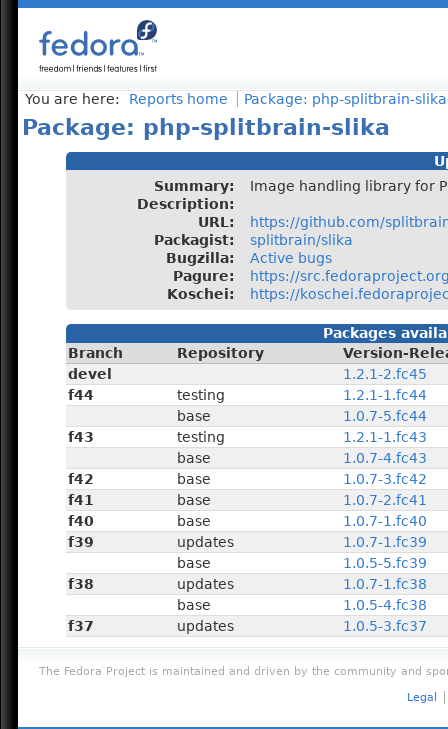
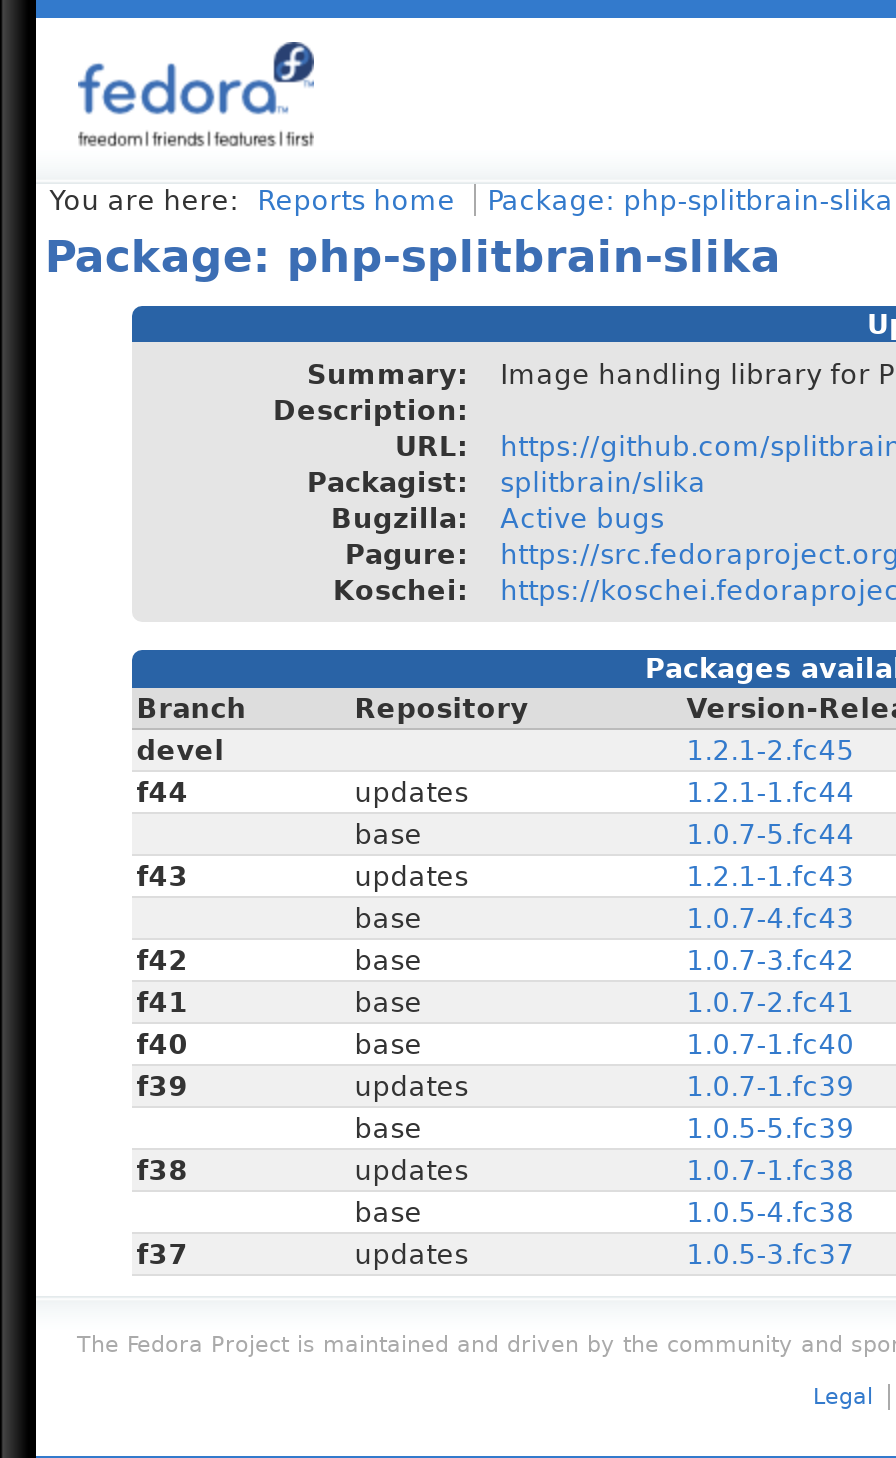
[177,386,225,402] testing -> [354,775,468,807] updates
[177,428,225,444] testing -> [354,859,468,891] updates

